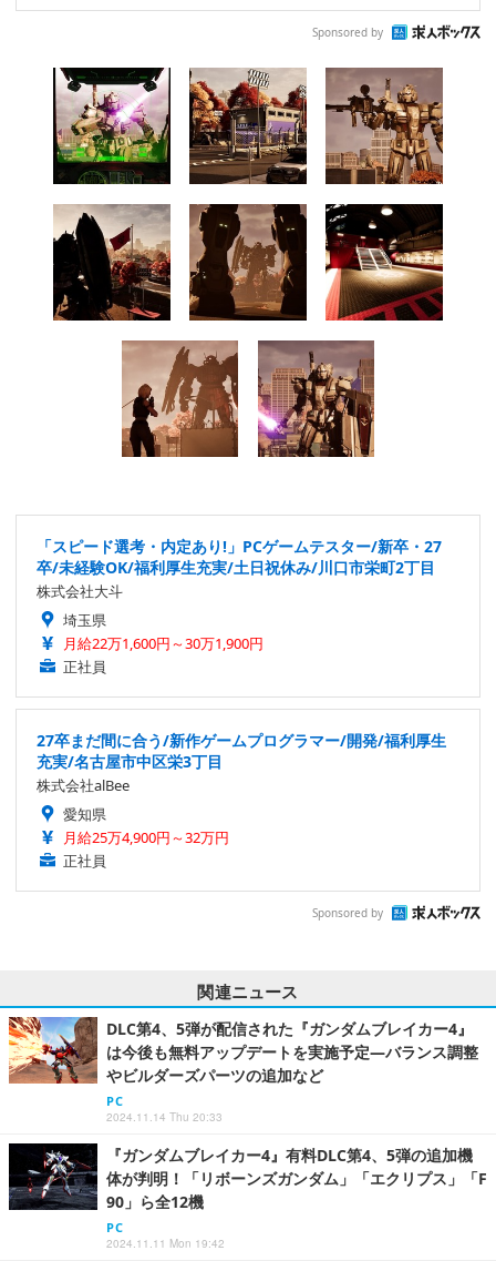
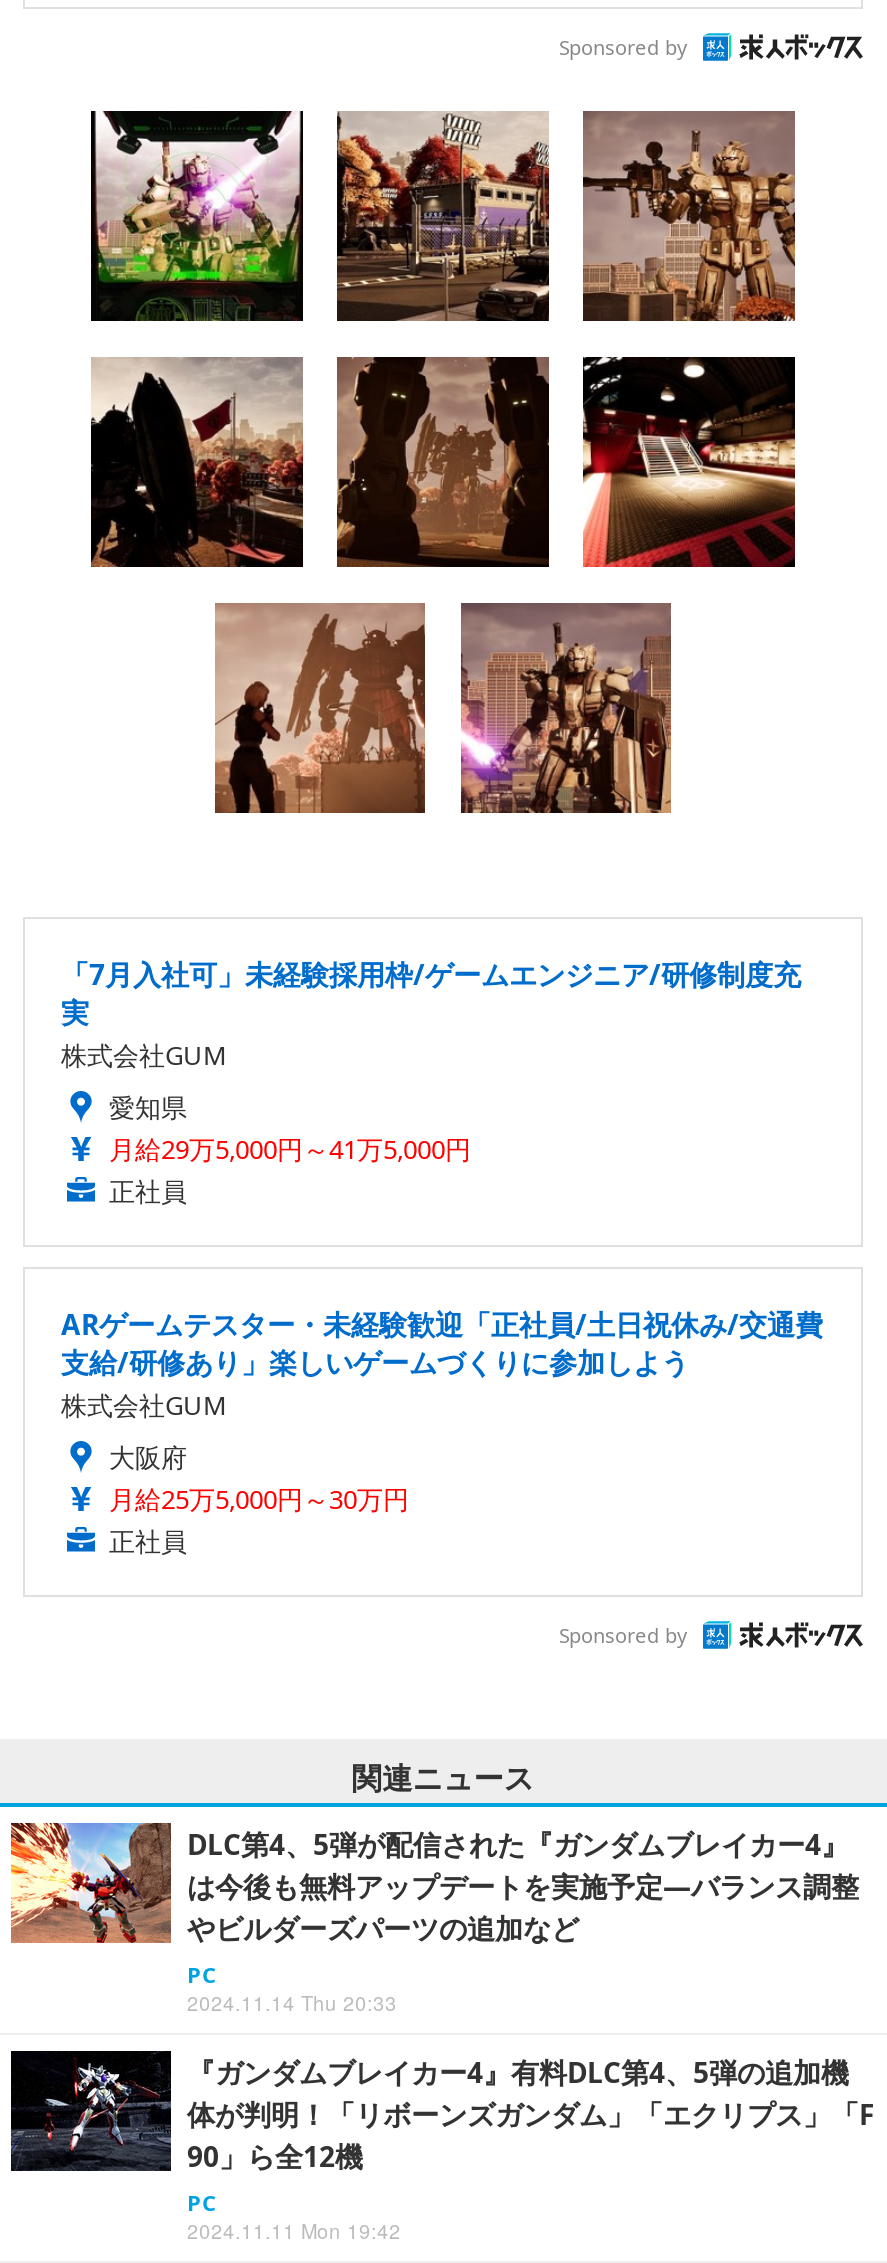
[37,535,442,653] 「スピード選考・内定あり!」PCゲームテスター/新卒・27 | 卒/未経験OK/福利厚生充実/土日祝休み/川口市栄町2丁目 | 株式会社大斗 | 埼玉県 | 月給22万1,600円～30万1,900円 -> [61,954,801,1166] 「7月入社可」未経験採用枠/ゲームエンジニア/研修制度充 | 実 | 株式会社GUM | 愛知県 | 月給29万5,000円～41万5,000円
[37,729,446,847] 27卒まだ間に合う/新作ゲームプログラマー/開発/福利厚生 | 充実/名古屋市中区栄3丁目 | 株式会社alBee | 愛知県 | 月給25万4,900円～32万円 -> [61,1304,823,1516] ARゲームテスター・未経験歓迎「正社員/土日祝休み/交通費 | 支給/研修あり」楽しいゲームづくりに参加しよう | 株式会社GUM | 大阪府 | 月給25万5,000円～30万円

